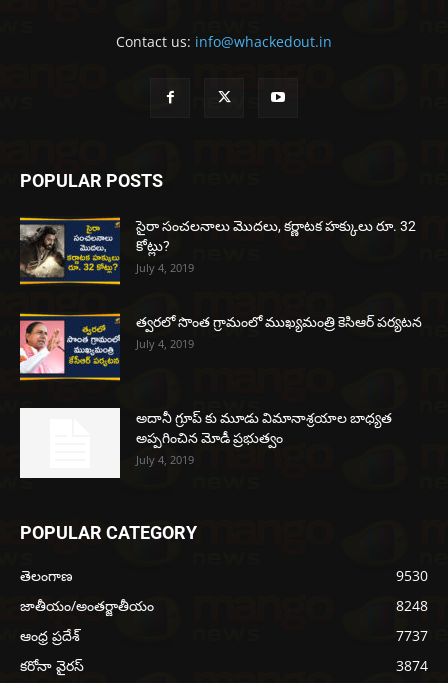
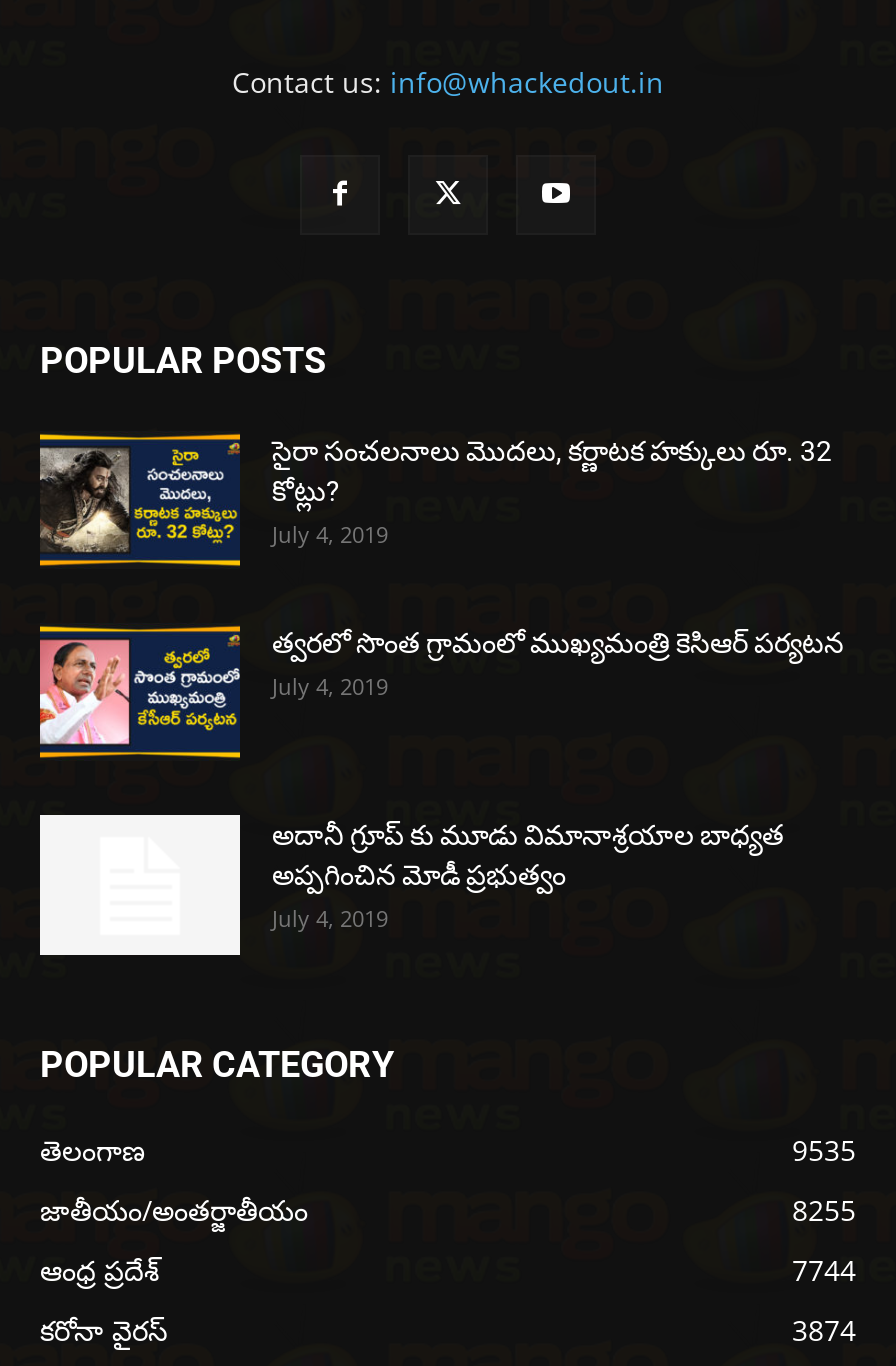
[396,566,428,585] 9530 -> [792,1132,856,1170] 9535
[396,596,428,615] 8248 -> [792,1192,856,1230] 8255
[396,626,428,645] 7737 -> [792,1252,856,1290] 7744

